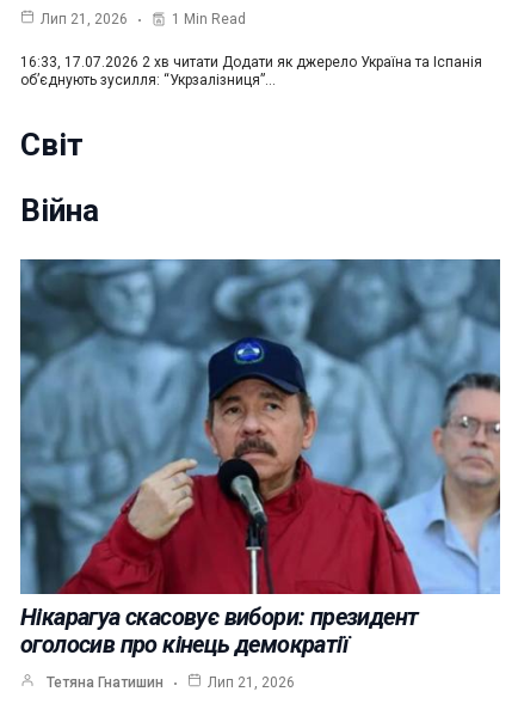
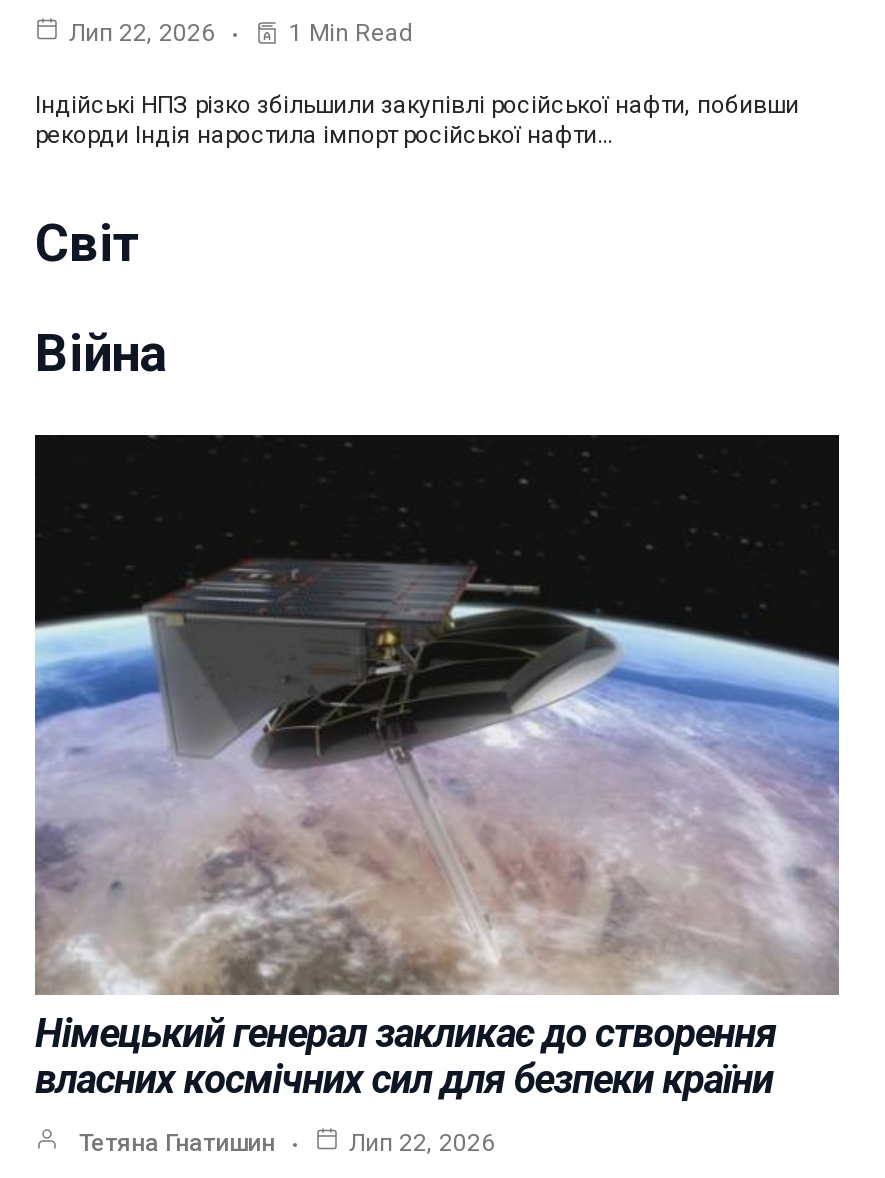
[41,11,128,28] Лип 21, 2026 -> [69,19,215,47] Лип 22, 2026
[20,54,482,89] 16:33, 17.07.2026 2 хв читати Додати як джерело Україна та Іспанія | об’єднують зусилля: “Укрзалізниця”… -> [35,91,799,149] Індійські НПЗ різко збільшили закупівлі російської нафти, побивши | рекорди Індія наростила імпорт російської нафти…
[19,258,501,659] [image] | Нікарагуа скасовує вибори: президент | оголосив про кінець демократії -> [33,433,841,1103] [image] | Німецький генерал закликає до створення | власних космічних сил для безпеки країни
[208,674,295,691] Лип 21, 2026 -> [349,1129,495,1157] Лип 22, 2026

